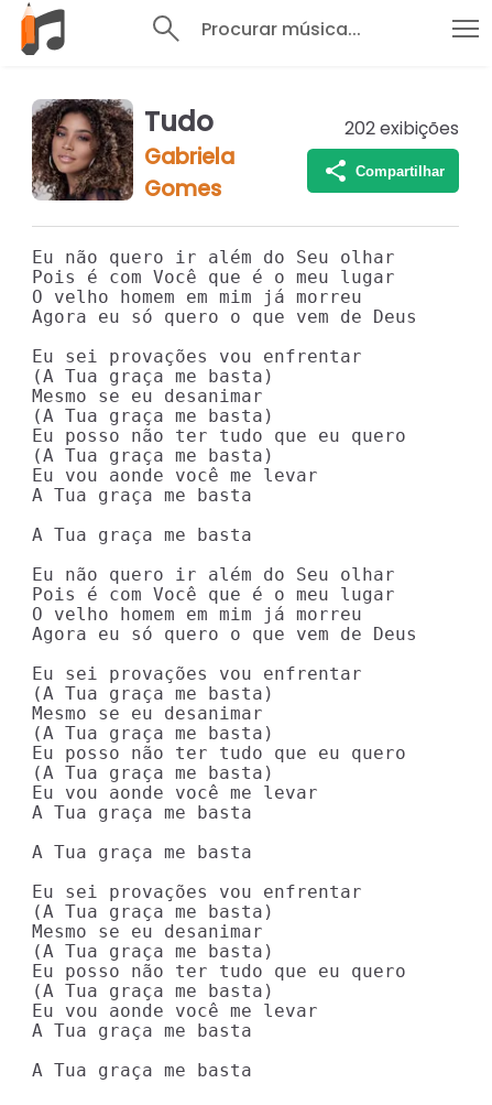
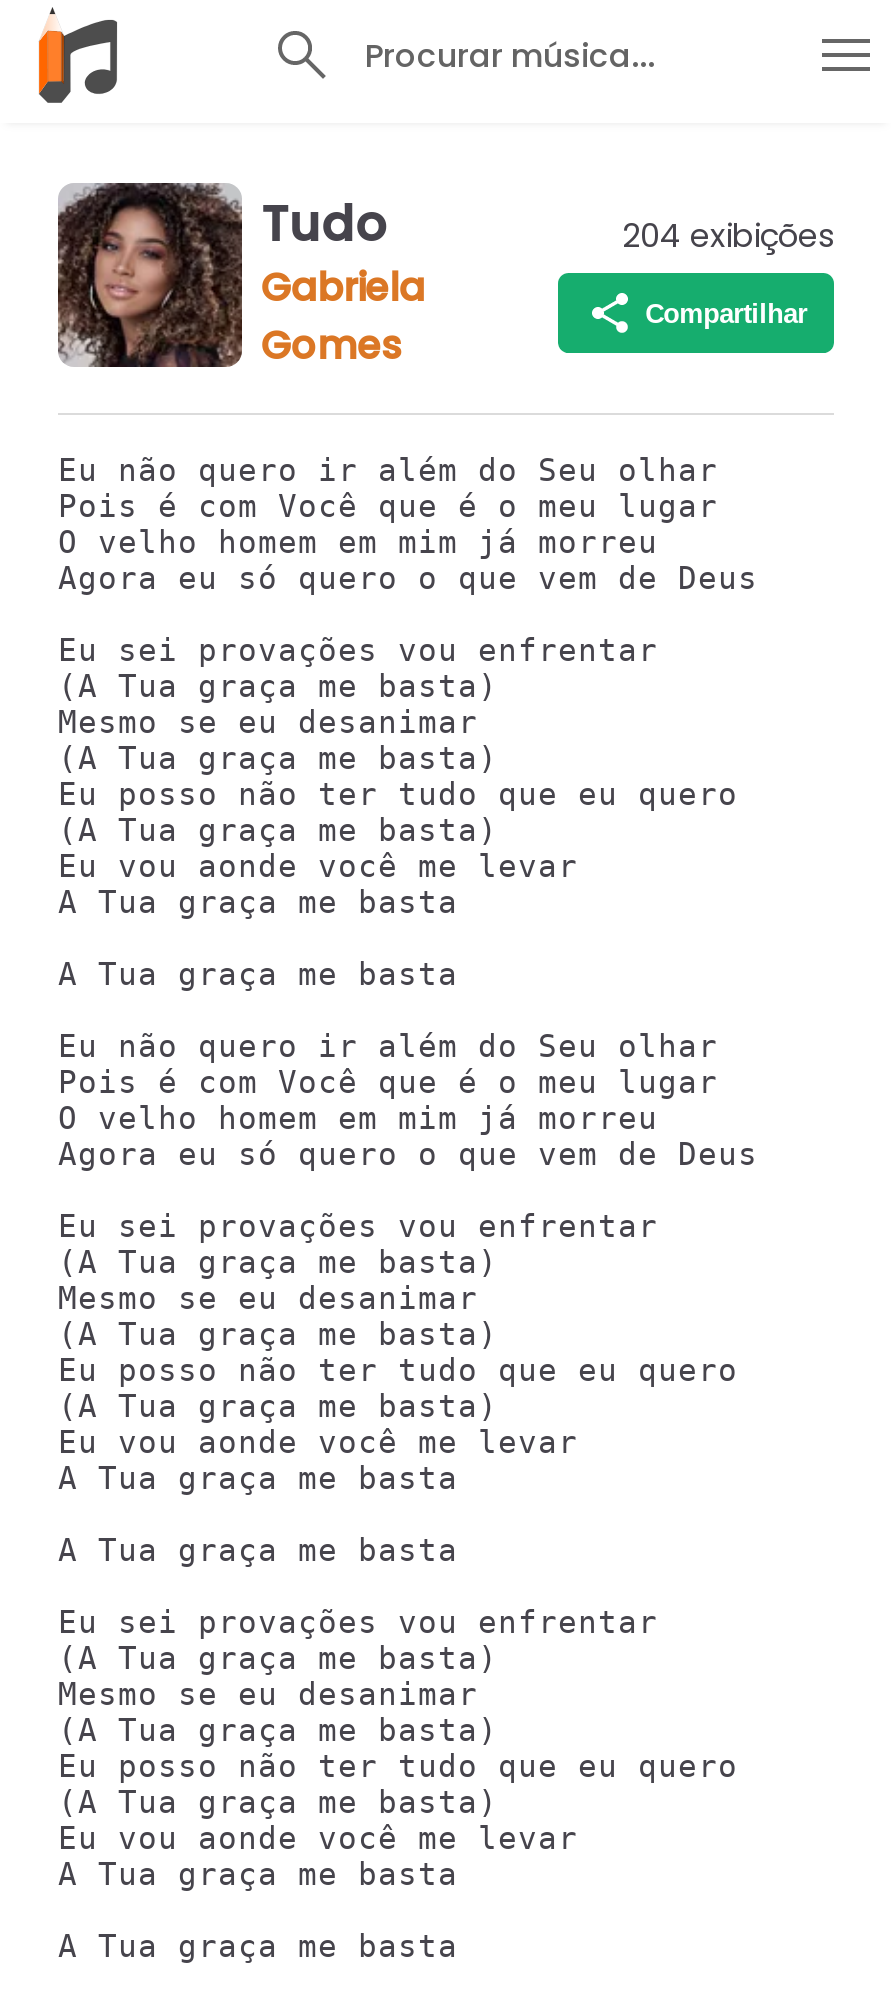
[345,115,459,141] 202 exibições -> [622,212,834,258] 204 exibições

